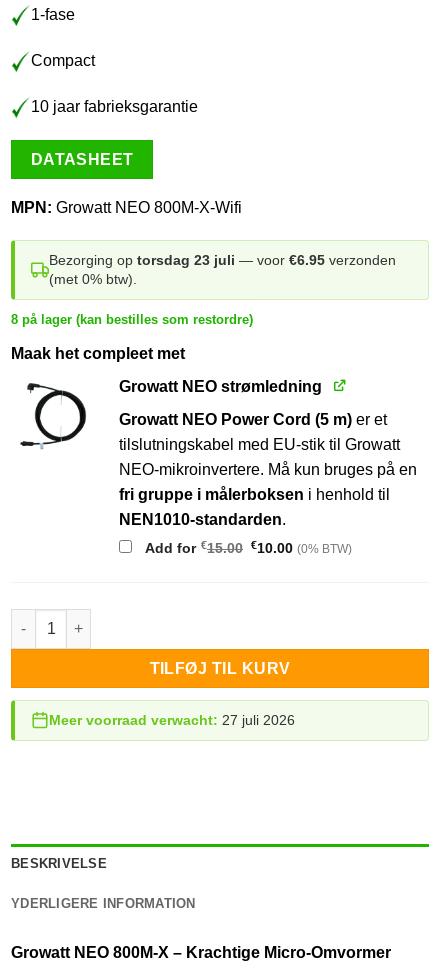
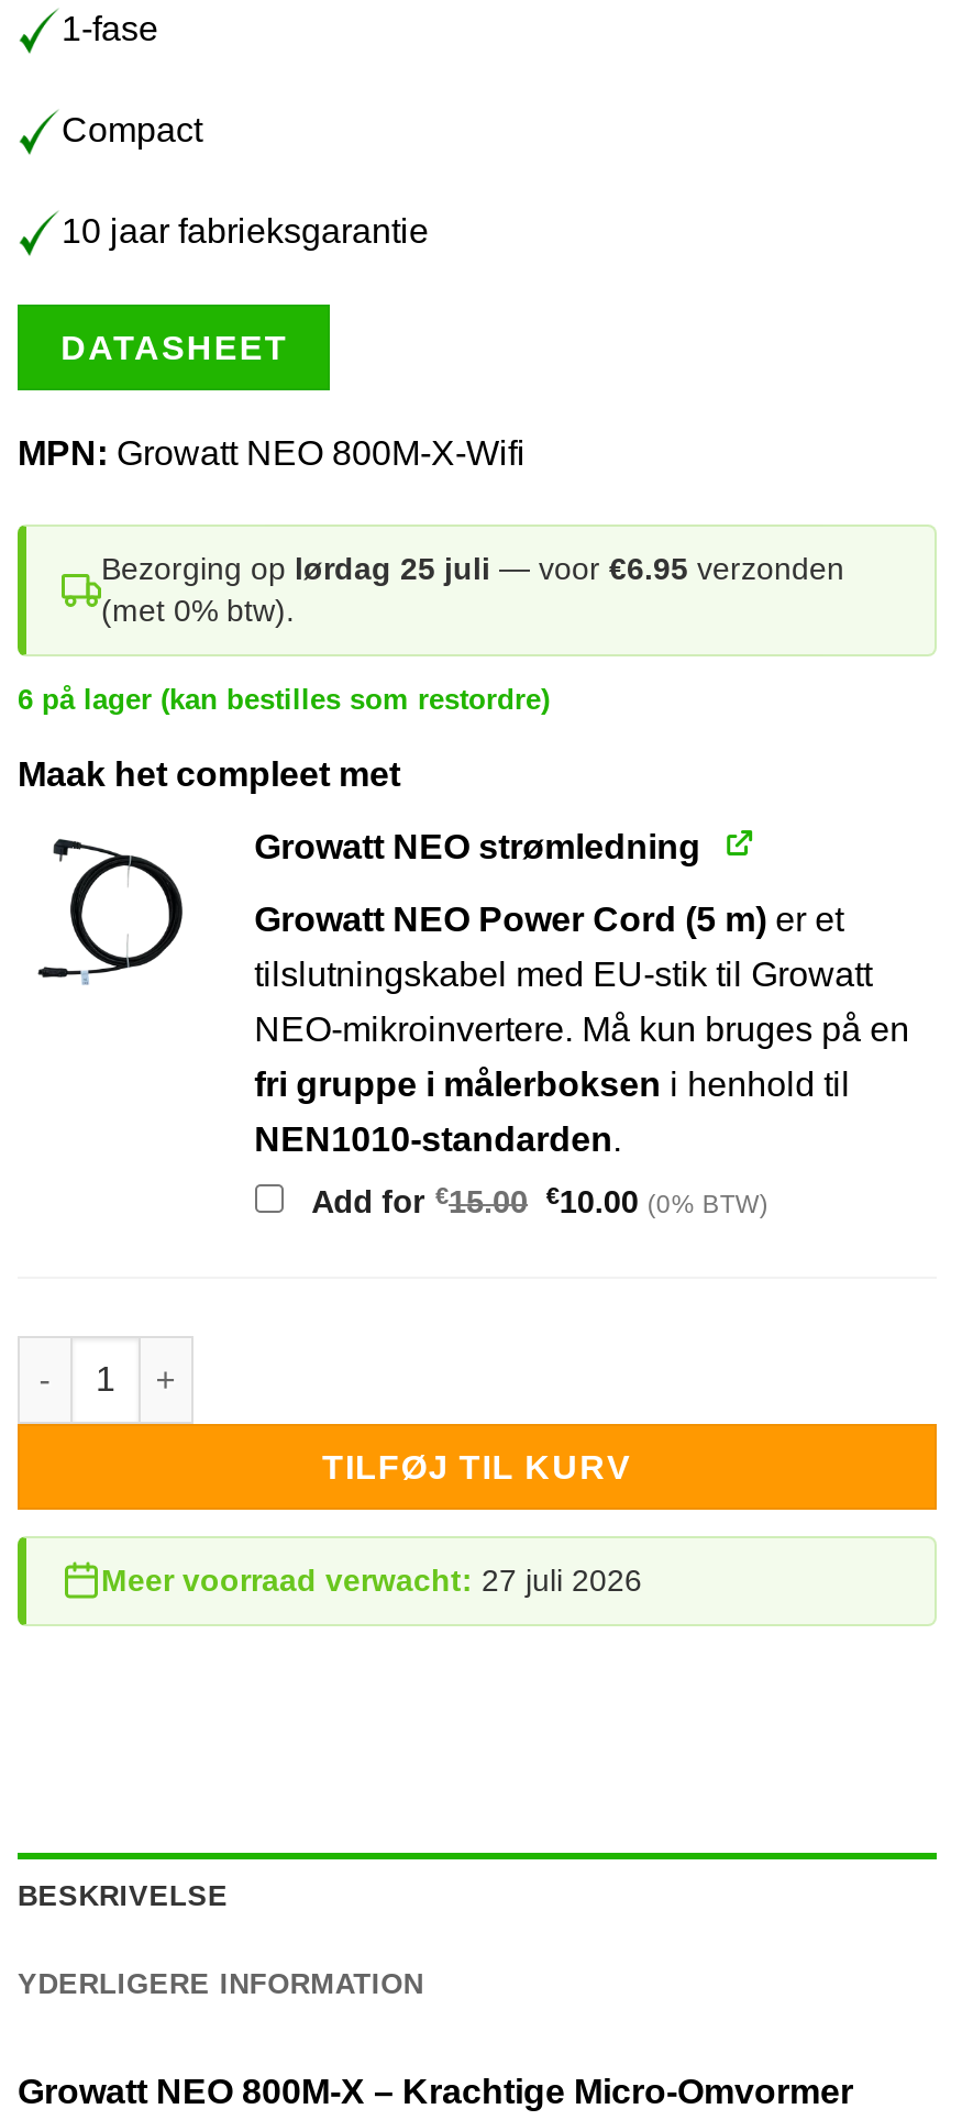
[49,252,396,268] Bezorging op torsdag 23 juli — voor €6.95 verzonden -> [101,552,844,587] Bezorging op lørdag 25 juli — voor €6.95 verzonden
[11,312,253,327] 8 på lager (kan bestilles som restordre) -> [18,684,550,716] 6 på lager (kan bestilles som restordre)

